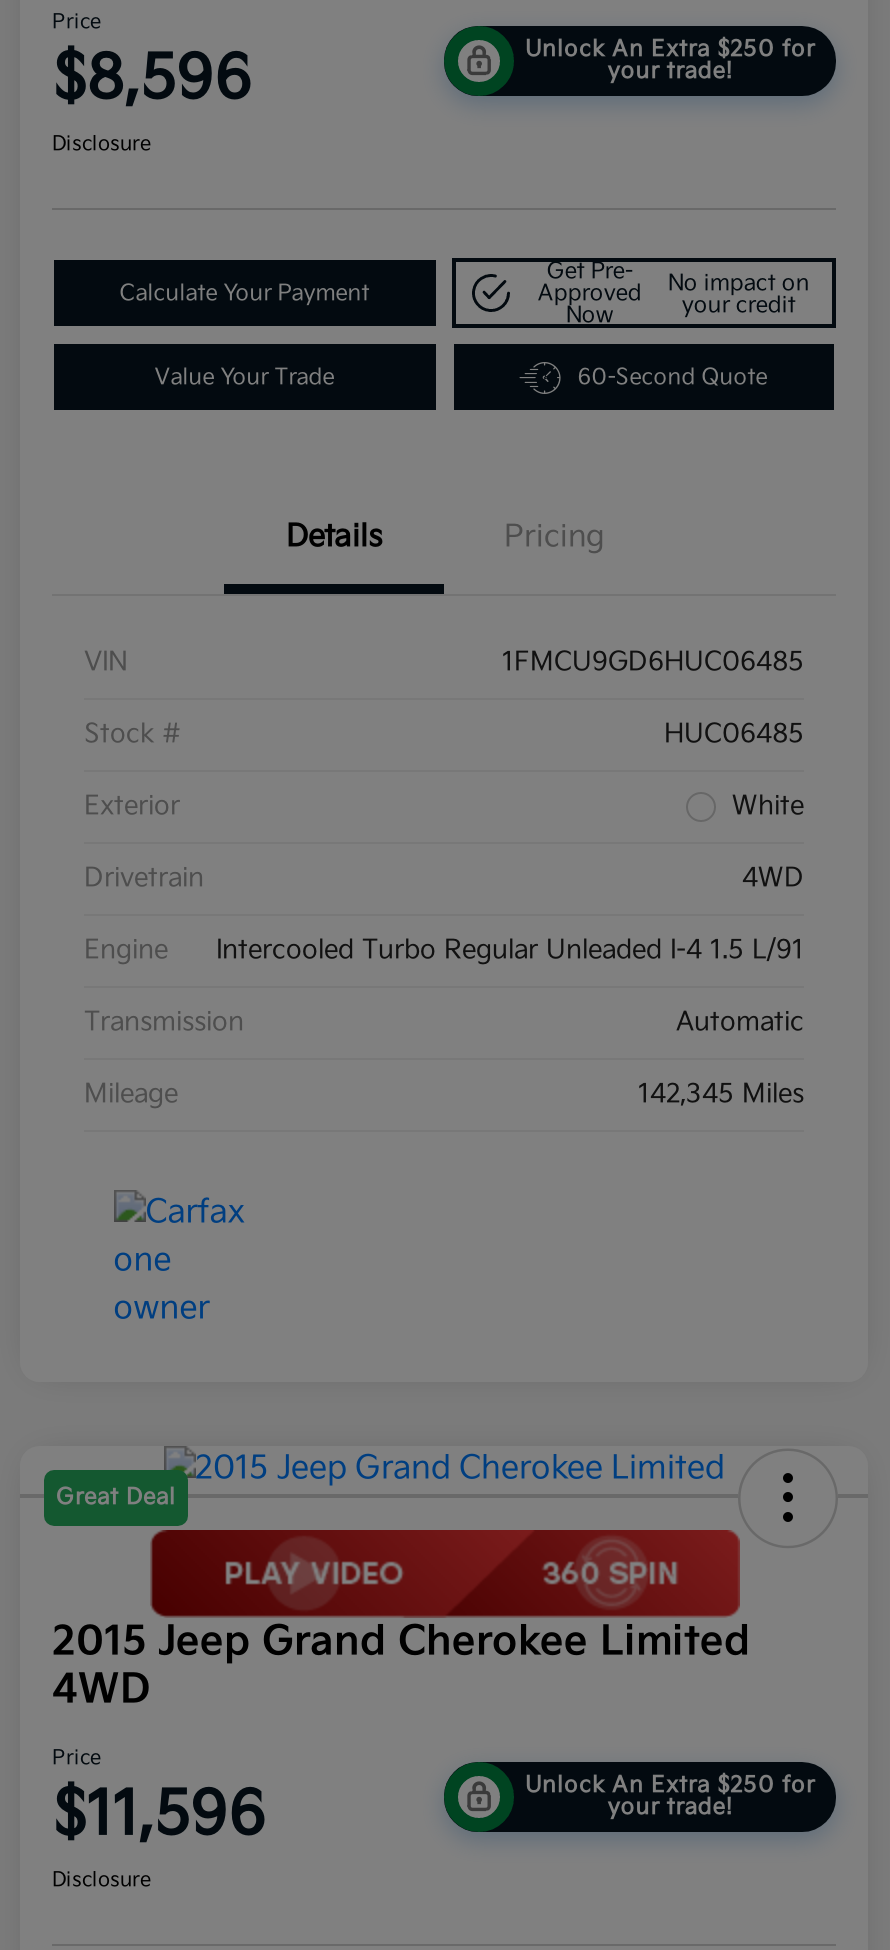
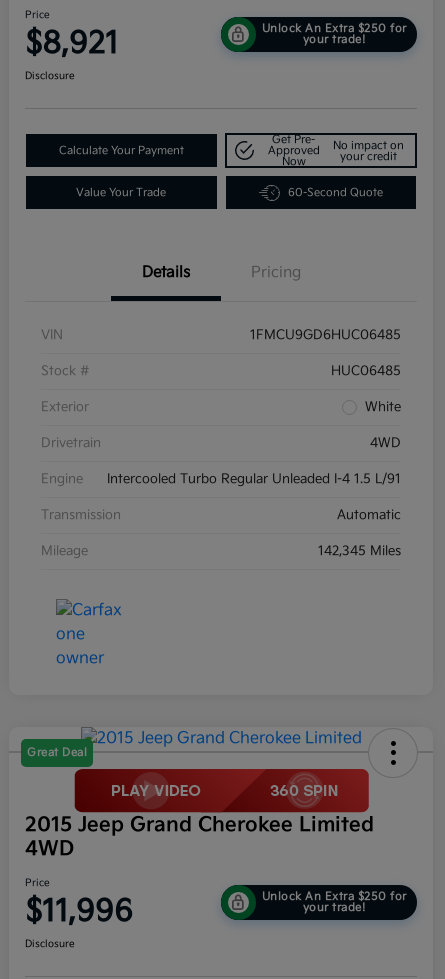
[52,44,252,116] $8,596 -> [25,26,118,62] $8,921
[52,1780,266,1852] $11,596 -> [25,894,133,930] $11,996

